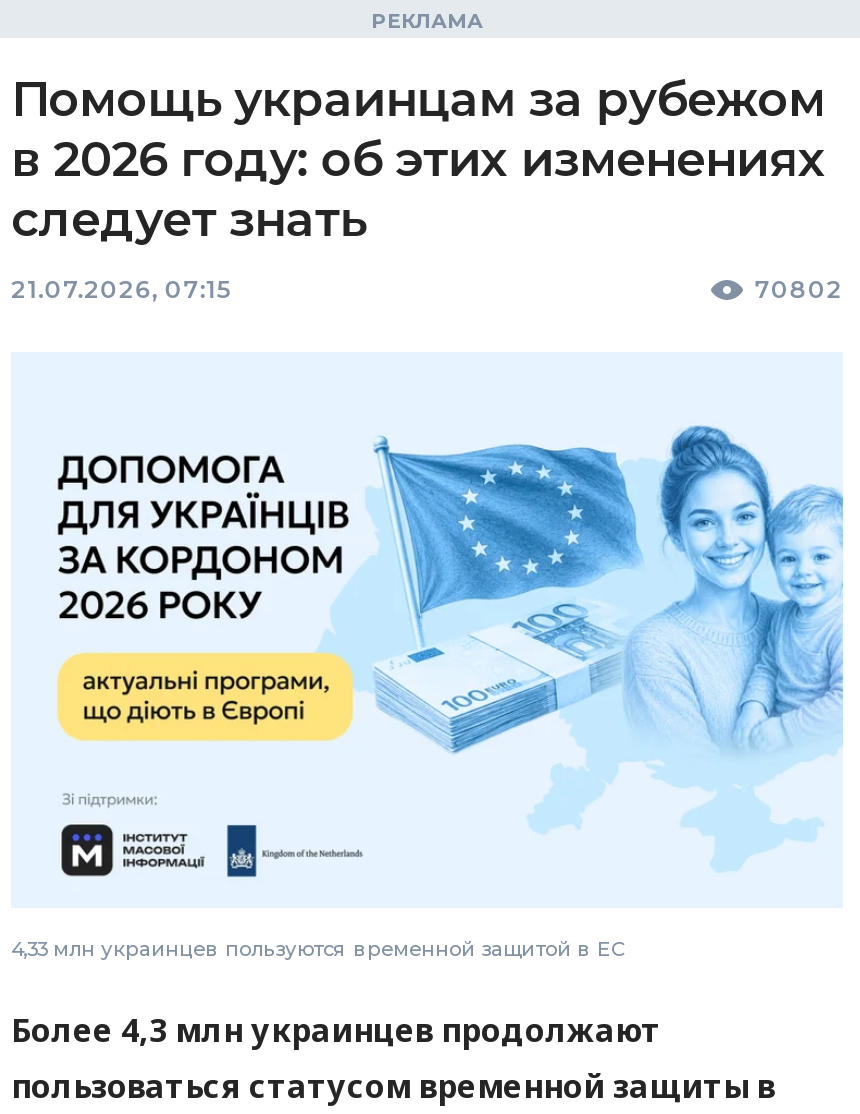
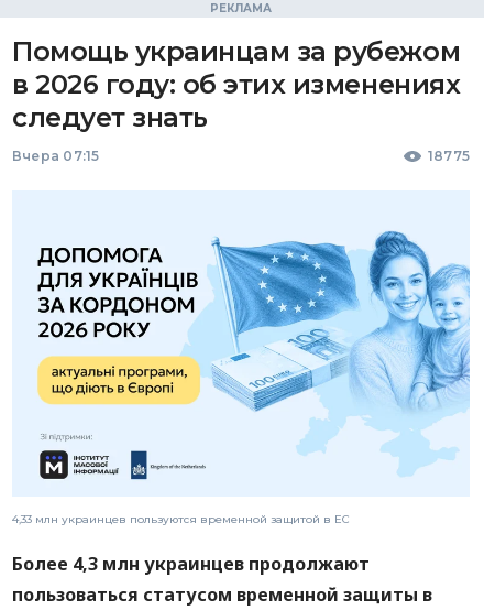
[11,275,843,305] 21.07.2026, 07:15 | 70802 -> [12,148,470,164] Вчера 07:15 | 18775

